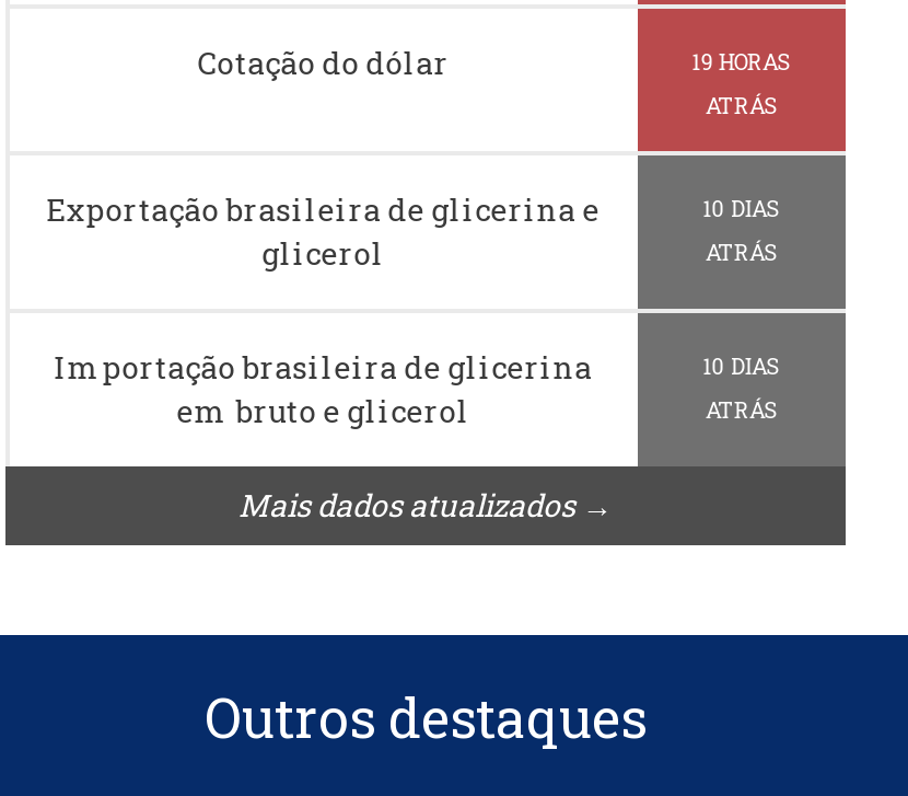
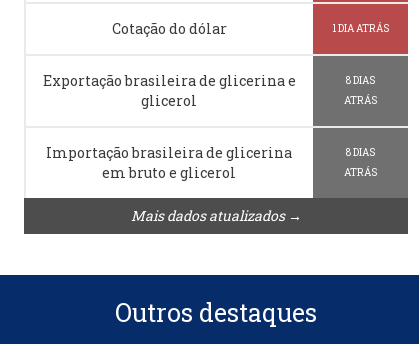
[692,48,791,120] 19 HORAS | ATRÁS -> [332,22,389,35] 1 DIA ATRÁS
[703,194,780,223] 10 DIAS -> [346,74,375,87] 8 DIAS
[703,352,780,380] 10 DIAS -> [346,146,375,159] 8 DIAS

